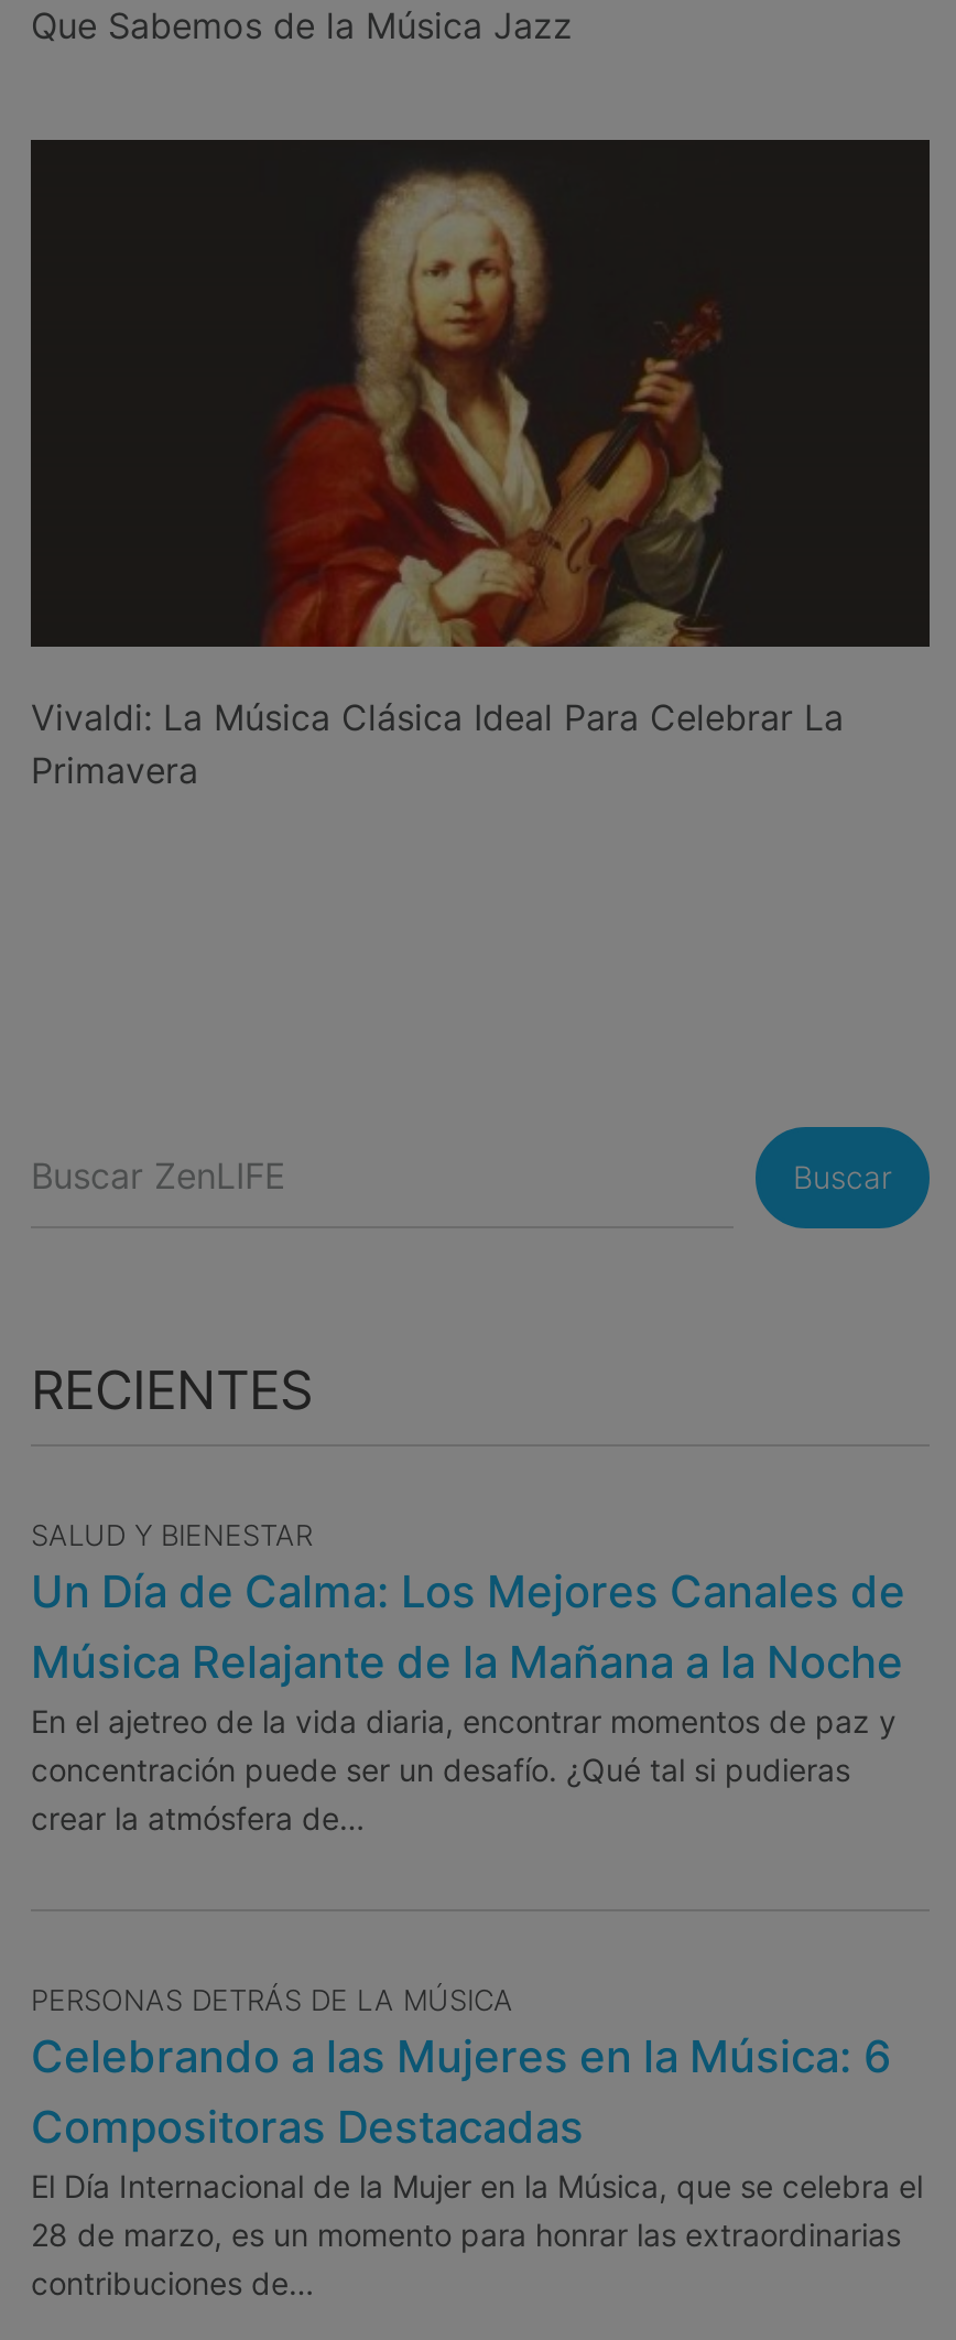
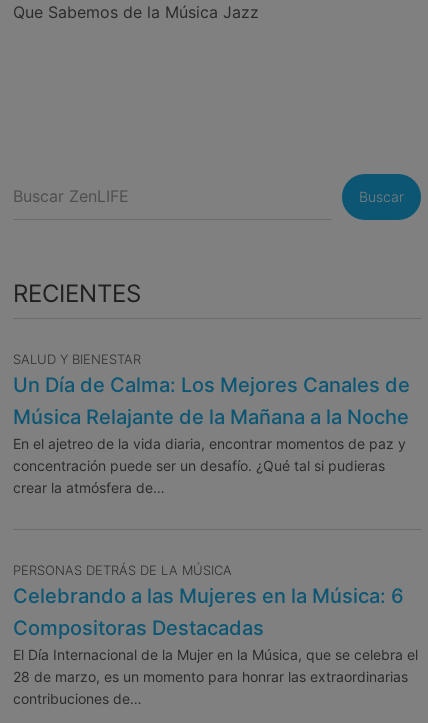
[29,137,932,792] [image] | Vivaldi: La Música Clásica Ideal Para Celebrar La | Primavera -> none

